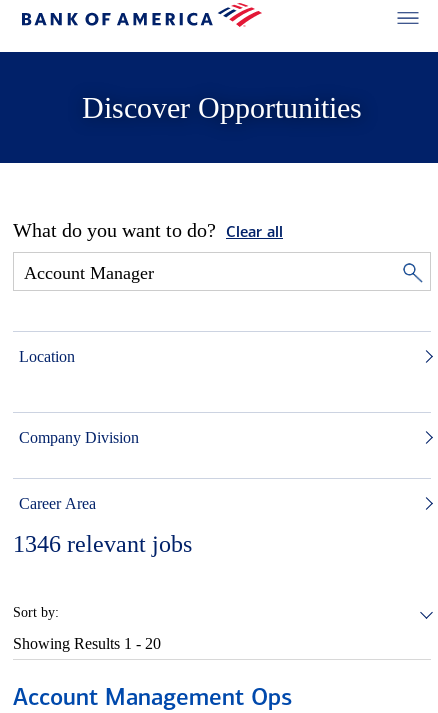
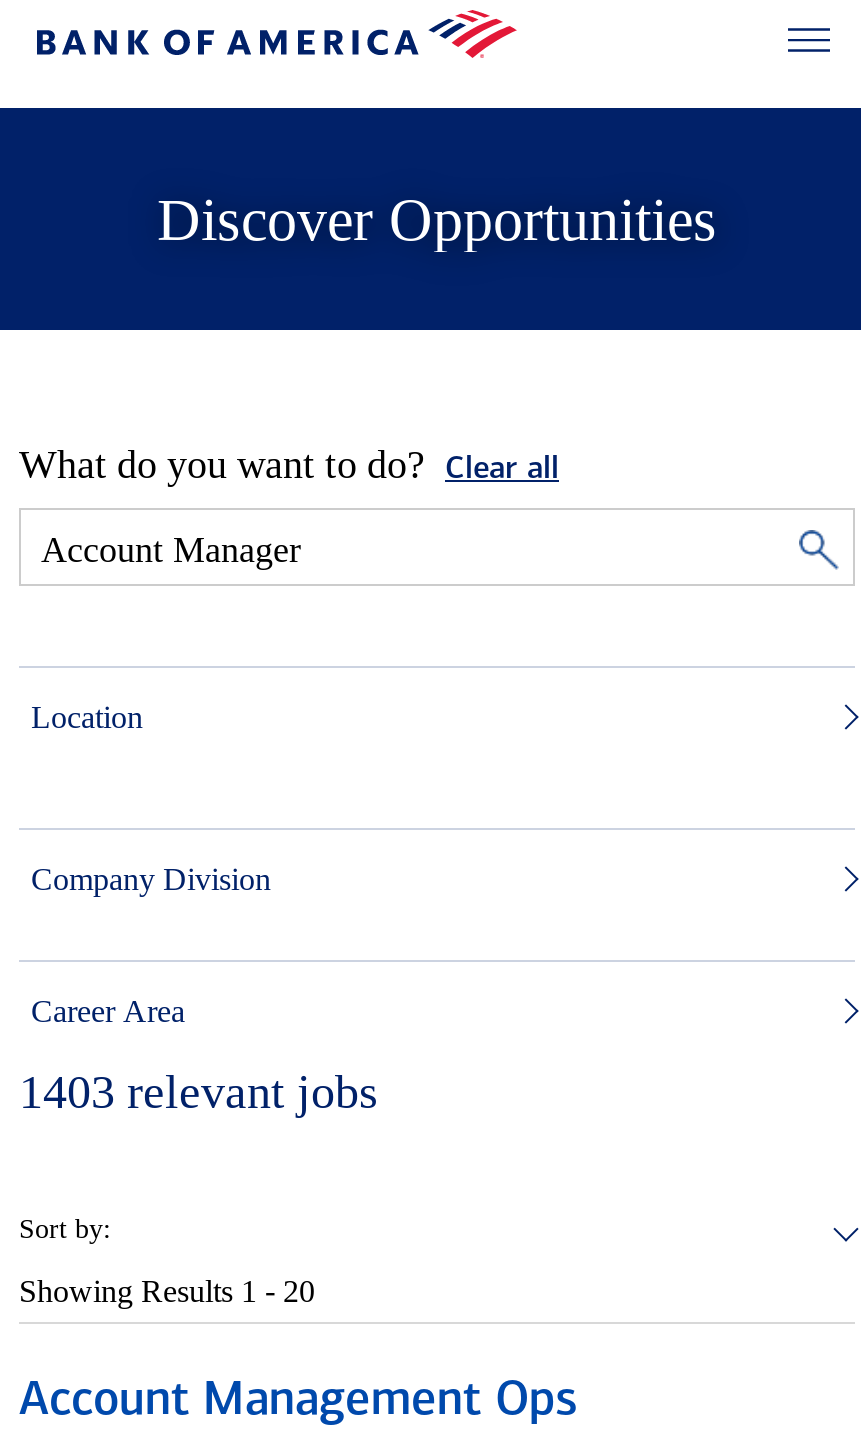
[13,531,192,557] 1346 relevant jobs -> [19,1066,377,1118] 1403 relevant jobs

